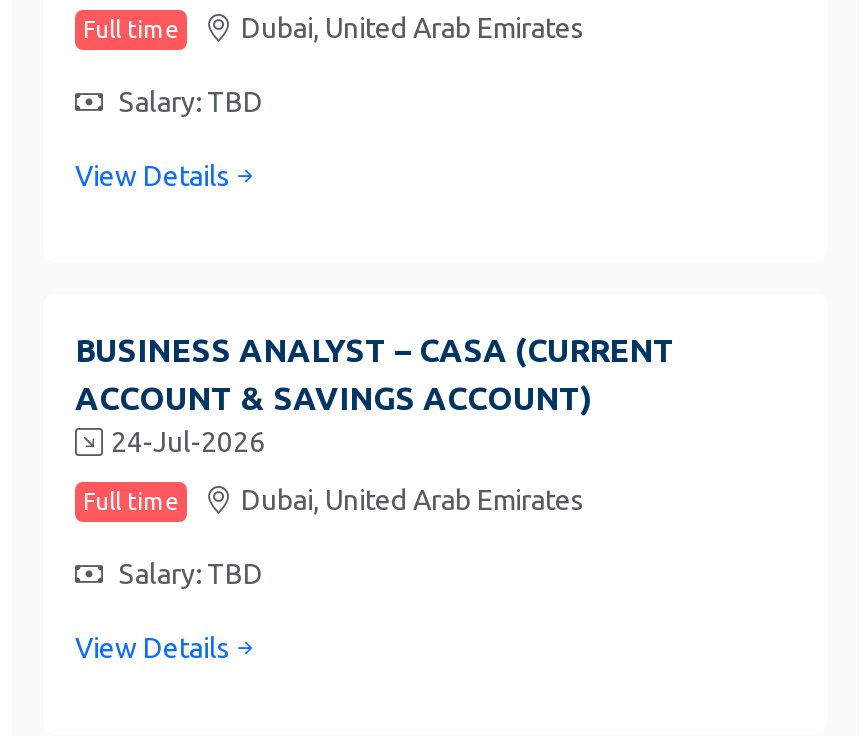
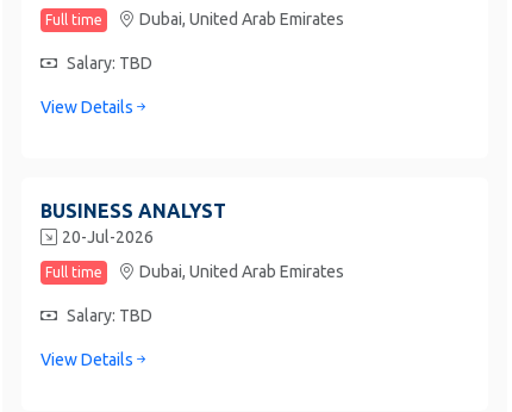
[75,332,675,458] BUSINESS ANALYST – CASA (CURRENT | ACCOUNT & SAVINGS ACCOUNT) | 24-Jul-2026 -> [40,200,226,246] BUSINESS ANALYST | 20-Jul-2026

